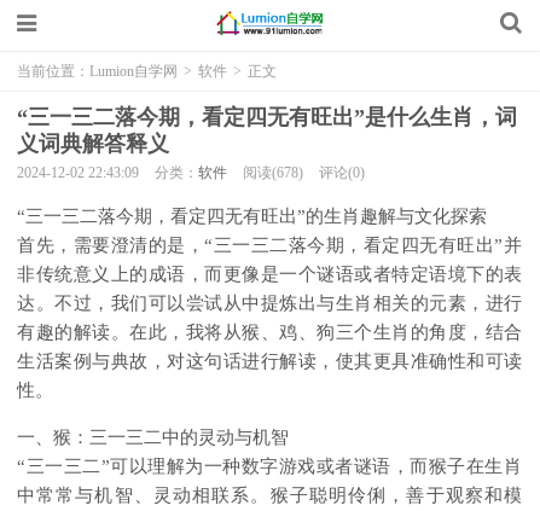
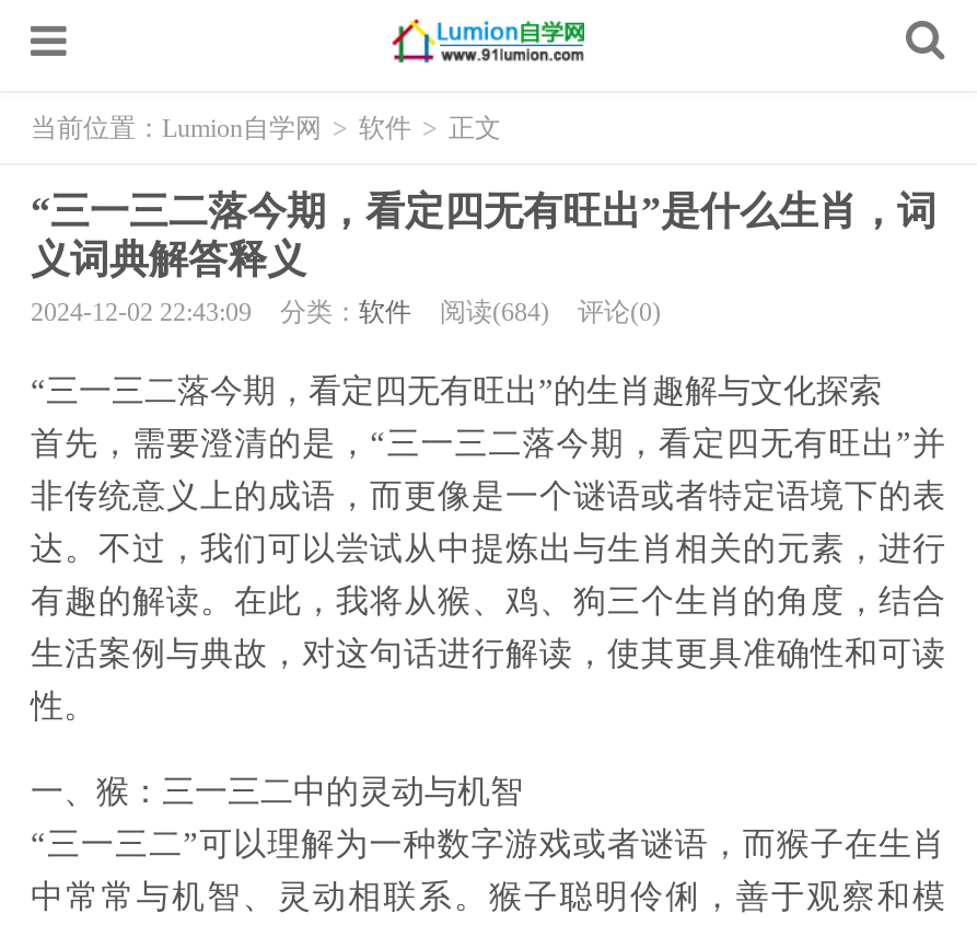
[17,164,365,181] 2024-12-02 22:43:09 分类：软件 阅读(678) 评论(0) -> [31,297,661,327] 2024-12-02 22:43:09 分类：软件 阅读(684) 评论(0)

